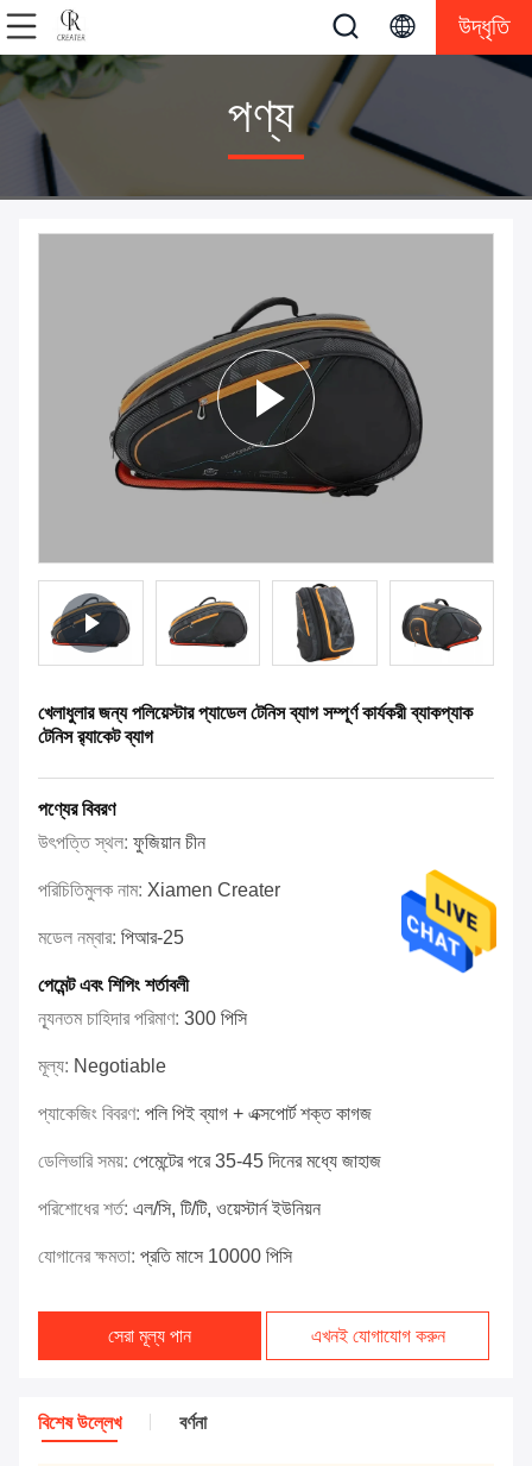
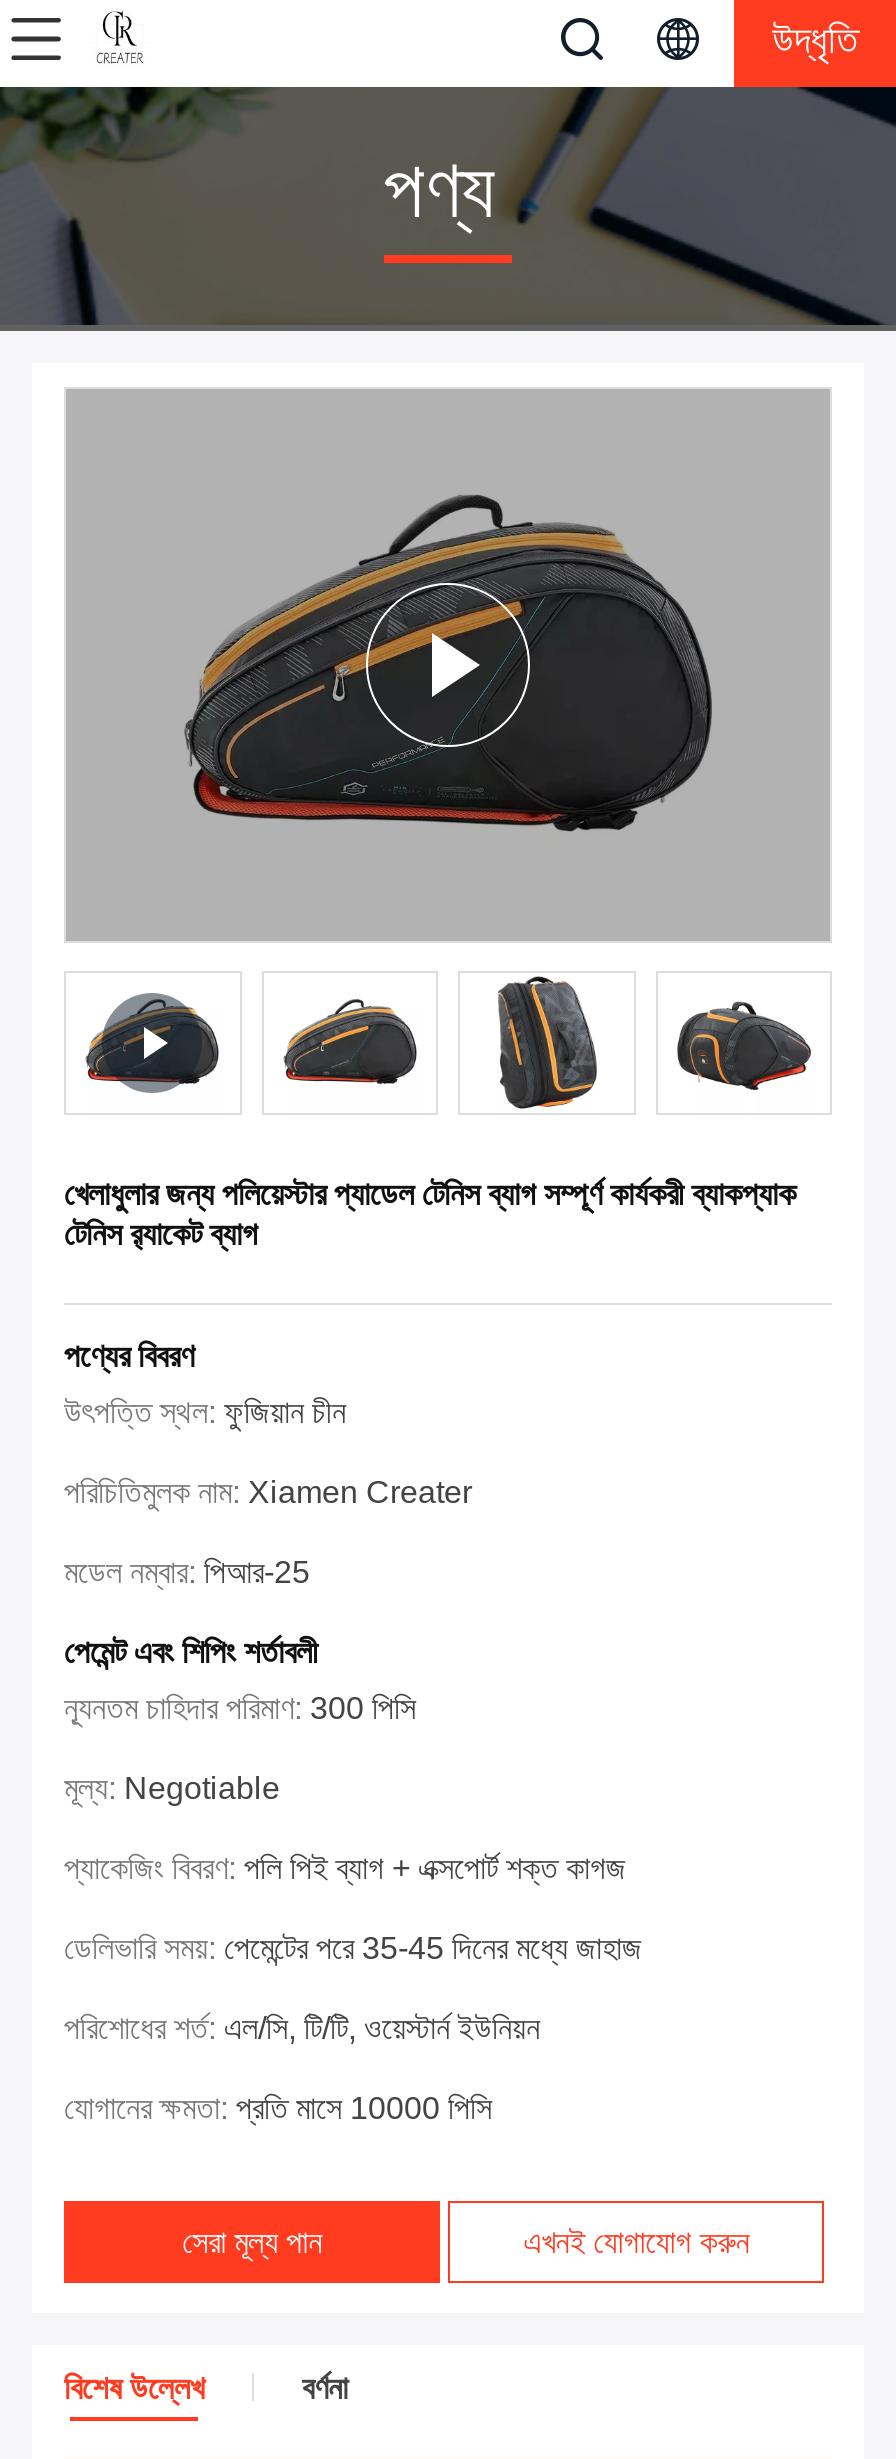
[400,868,498,974] [image] -> none

